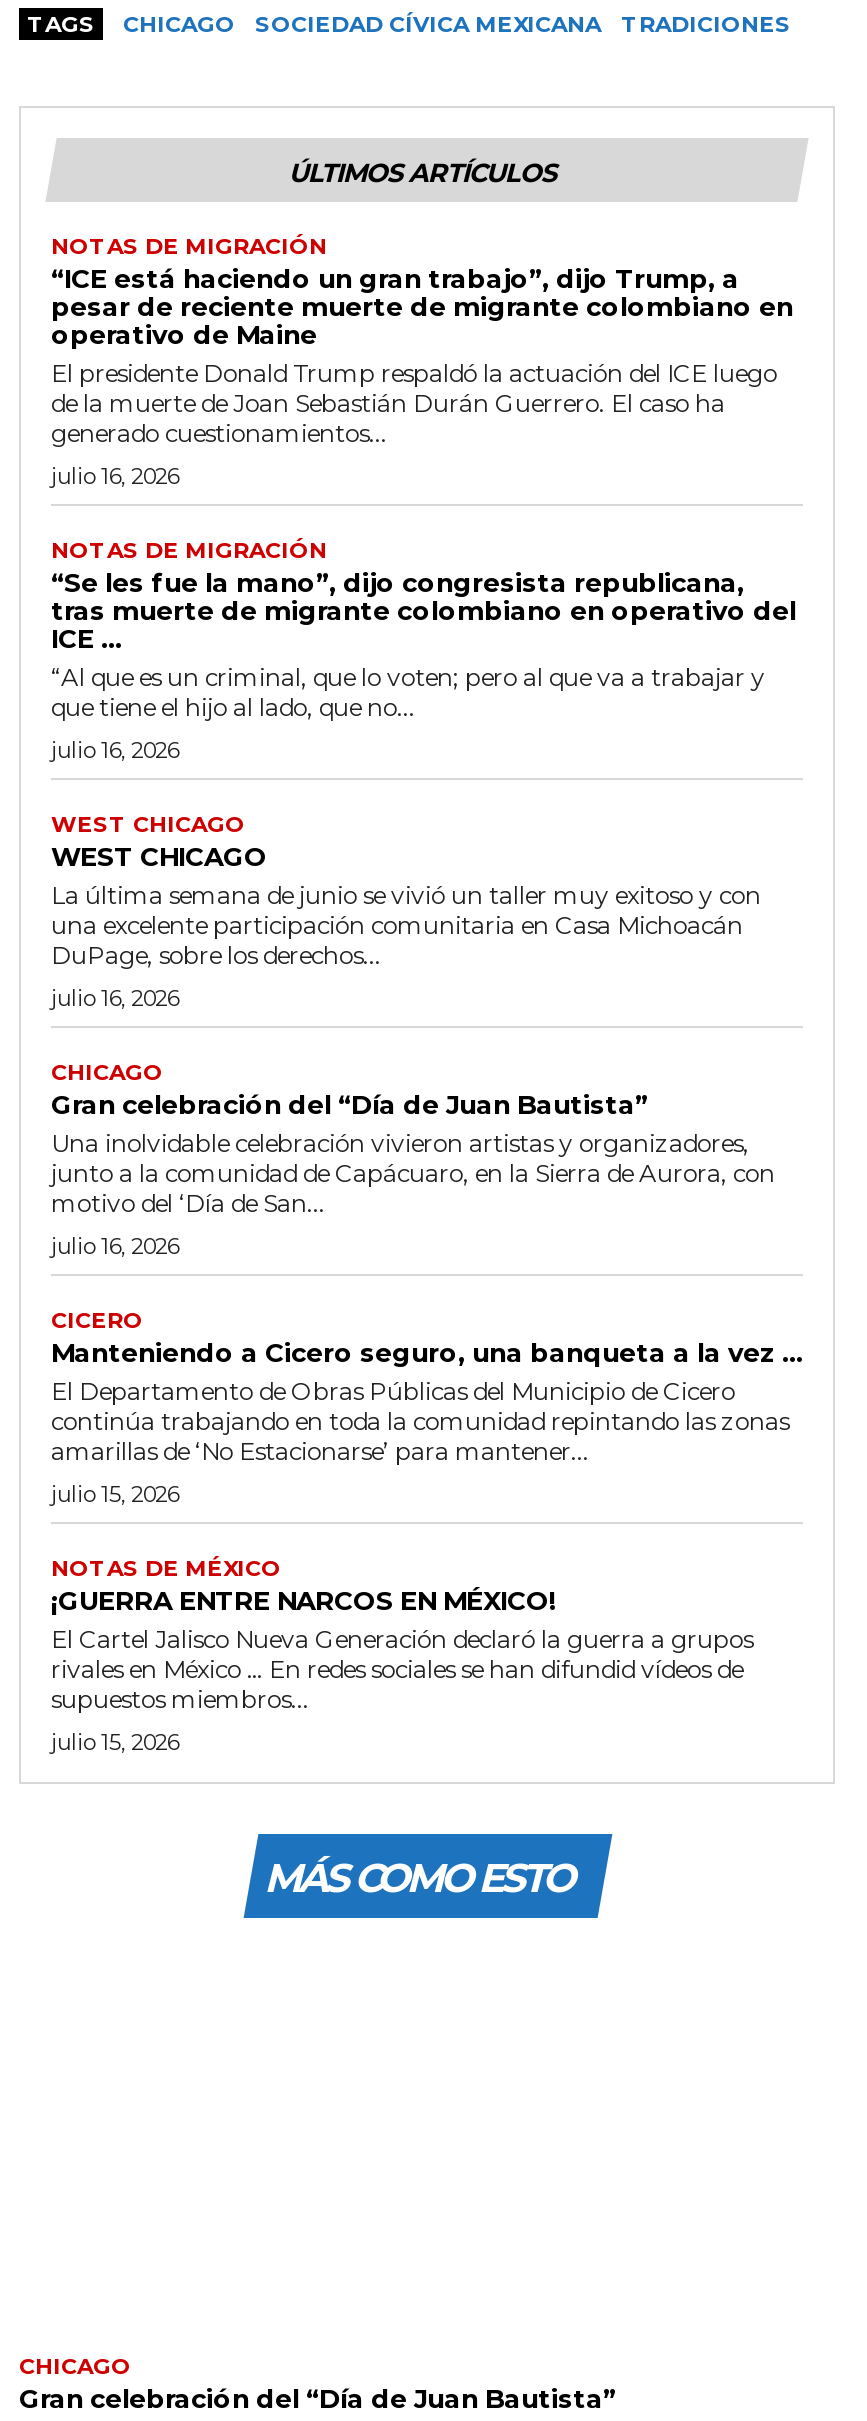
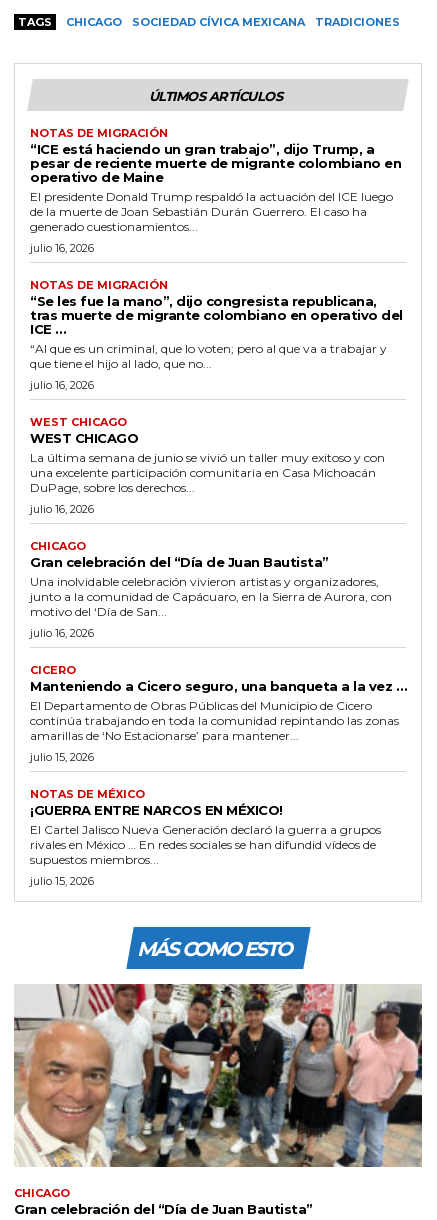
none -> [13,983,423,1168] [image]

